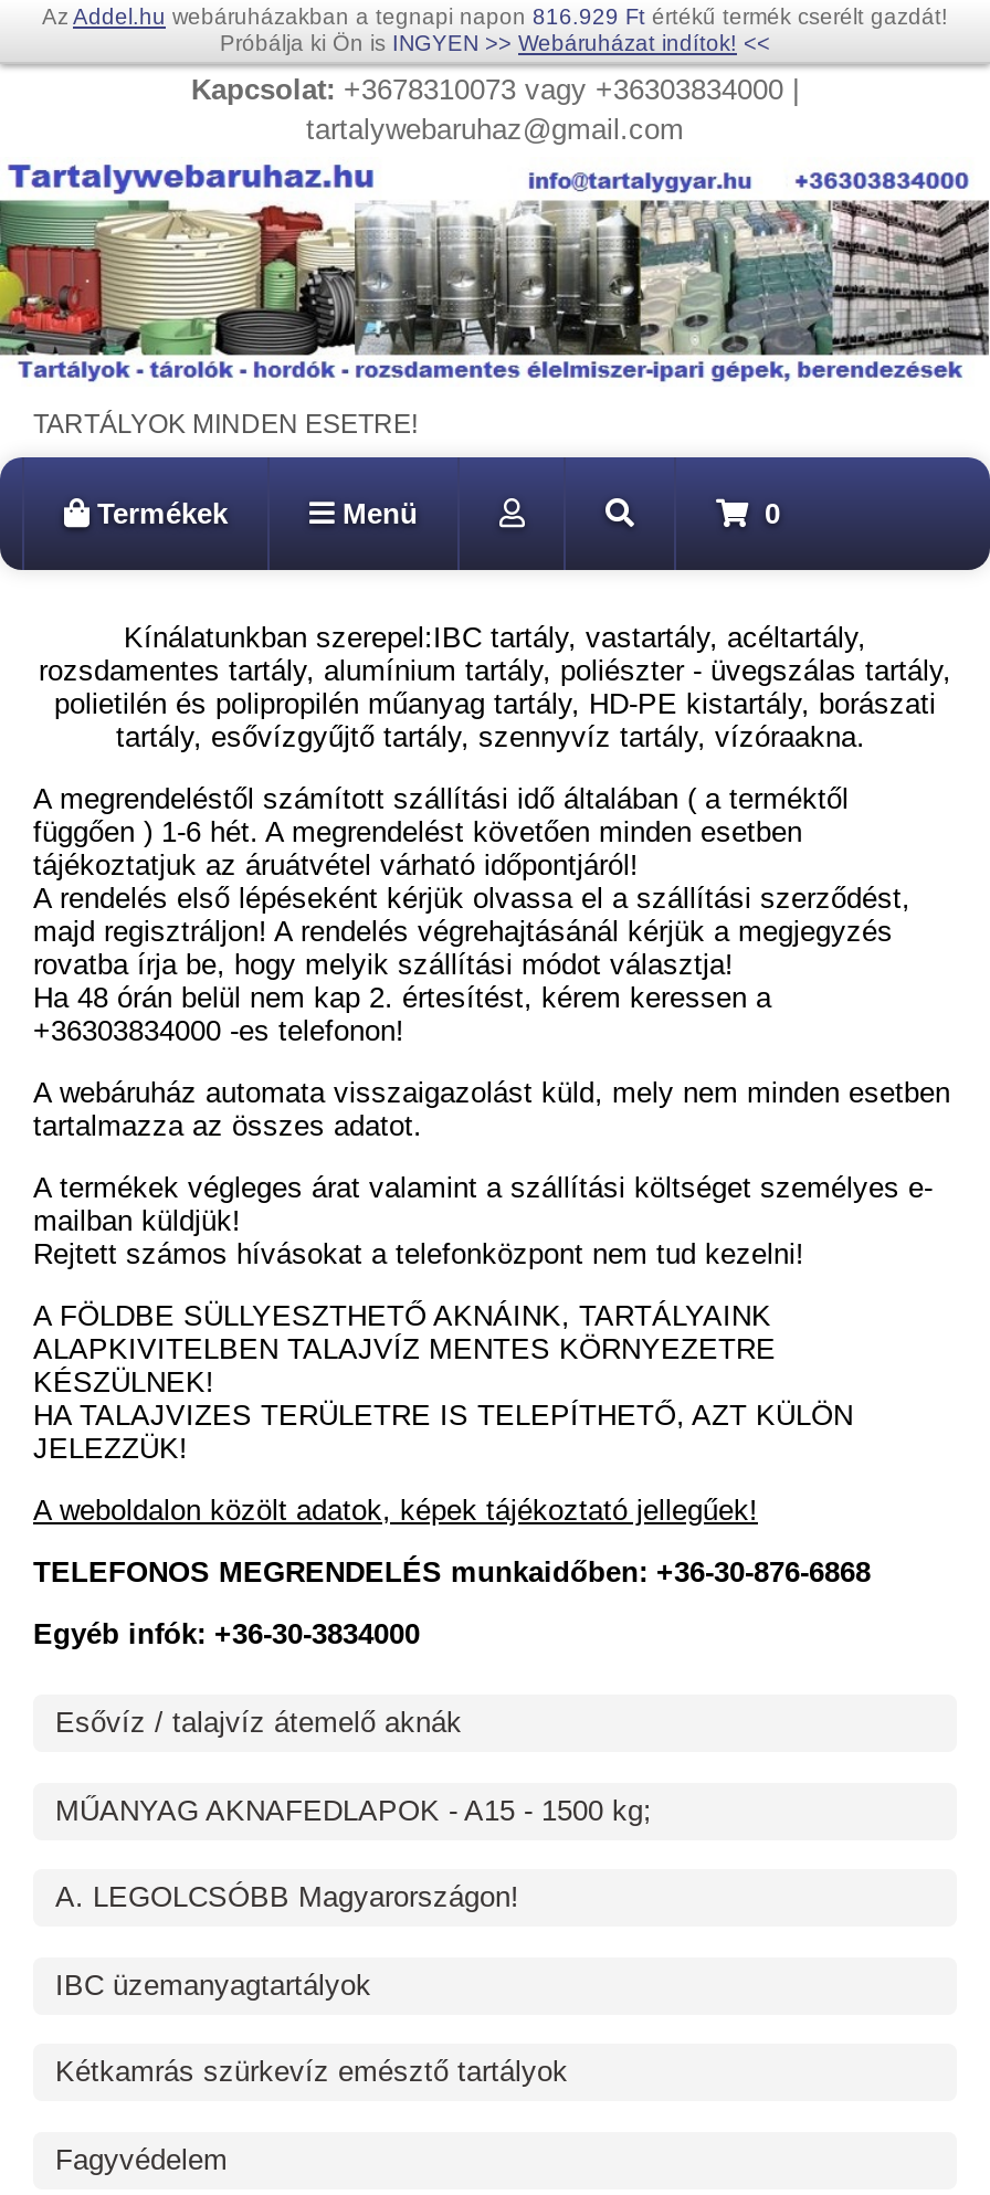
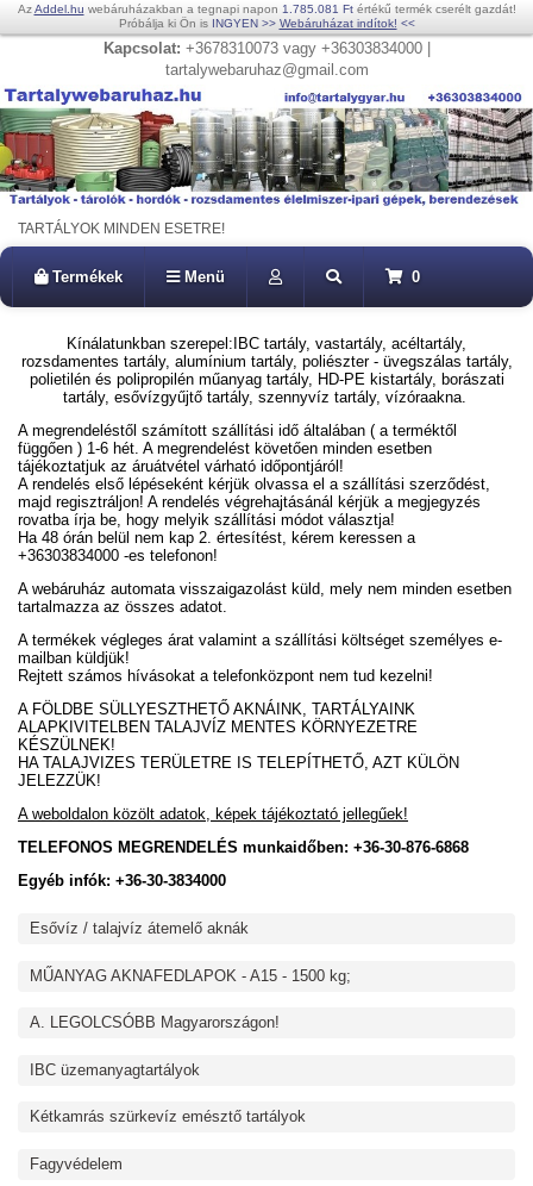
[42,4,948,29] Az Addel.hu webáruházakban a tegnapi napon 816.929 Ft értékű termék cserélt gazdát! -> [17,2,516,15] Az Addel.hu webáruházakban a tegnapi napon 1.785.081 Ft értékű termék cserélt gazdát!

